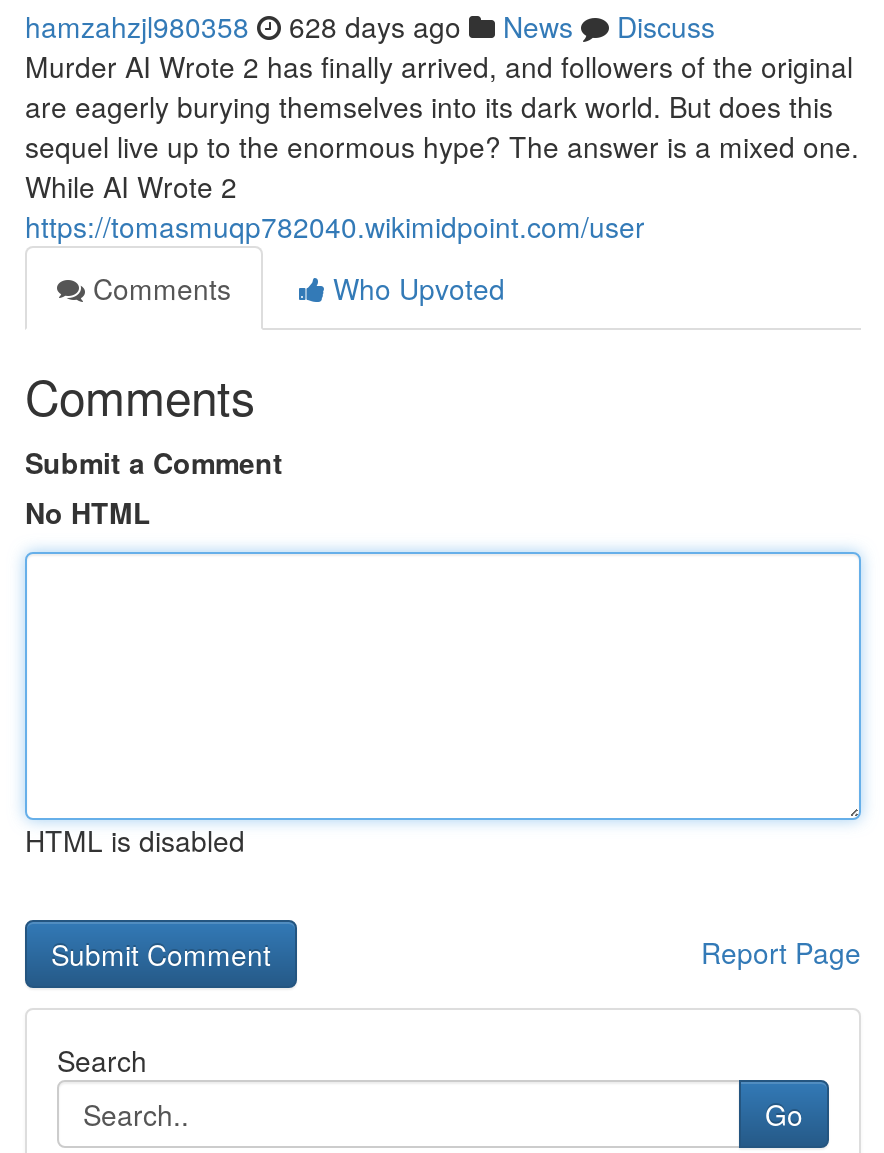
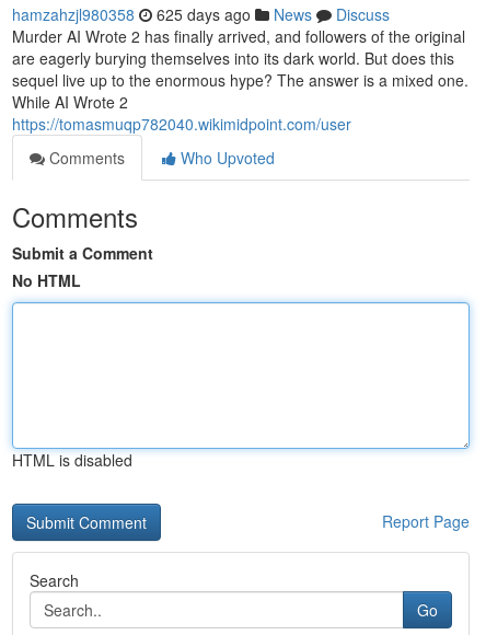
[25,6,715,46] hamzahzjl980358 628 days ago News Discuss -> [12,3,390,25] hamzahzjl980358 625 days ago News Discuss

